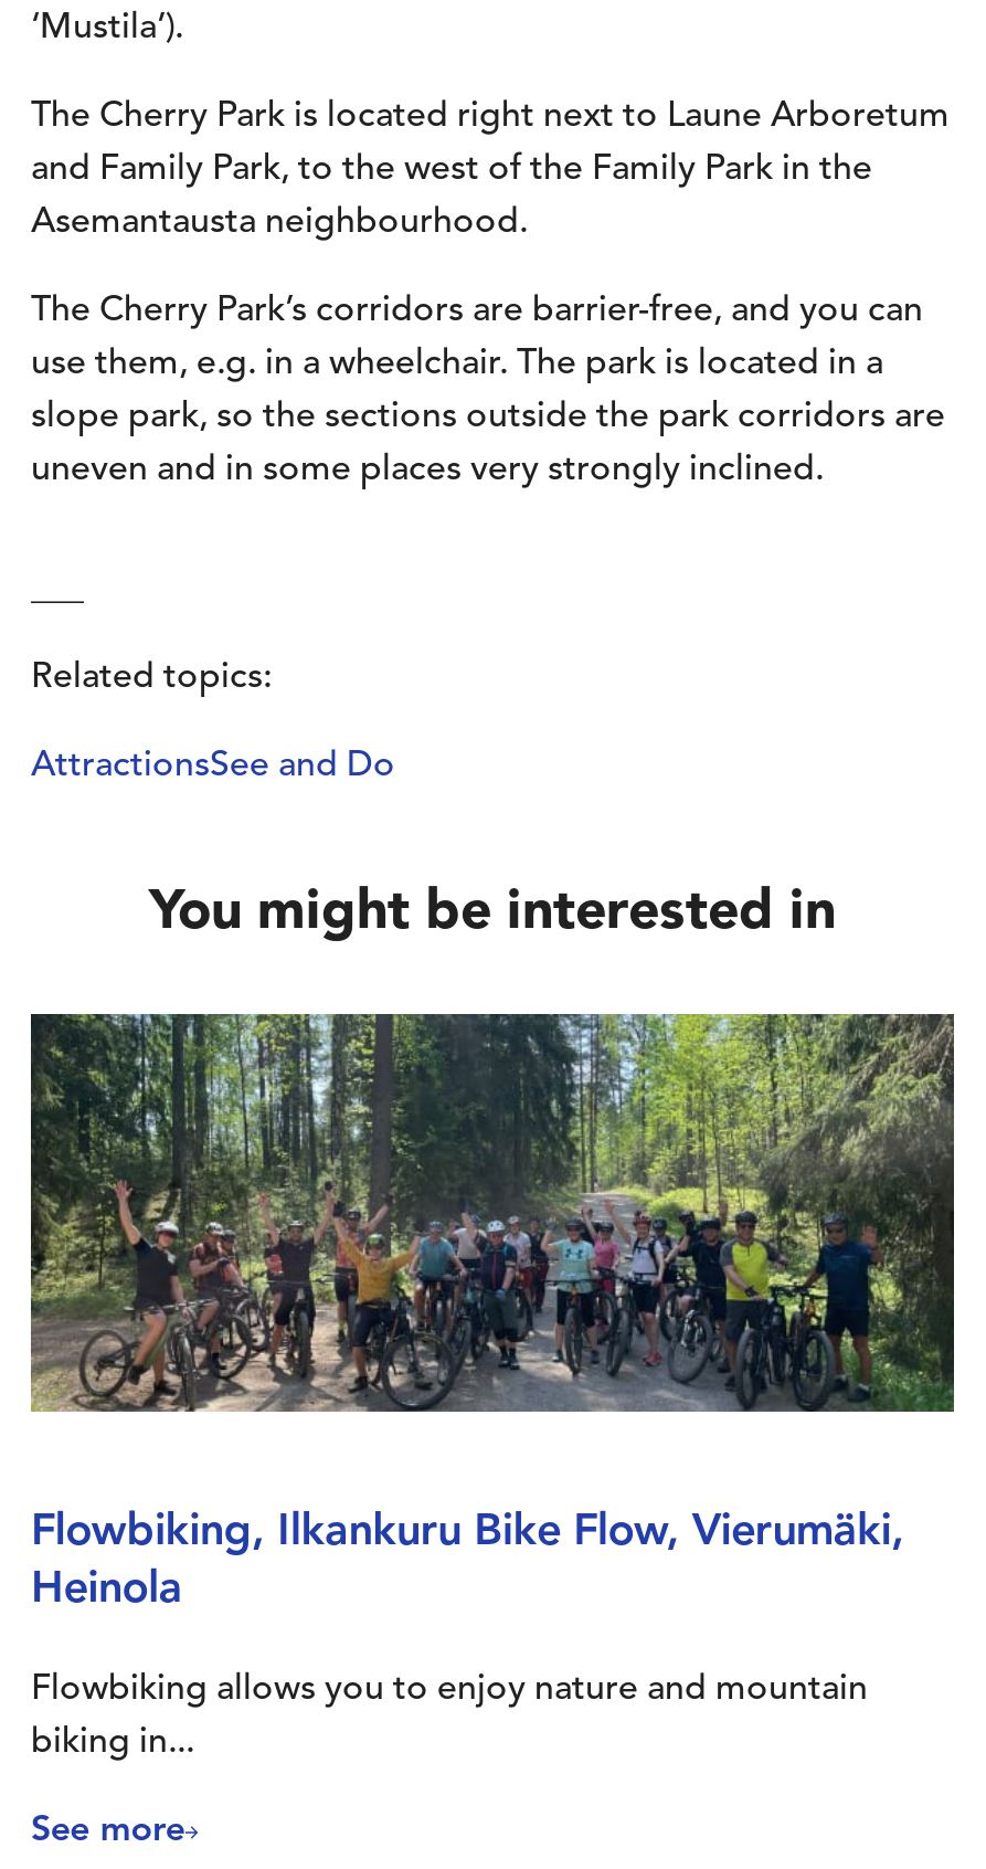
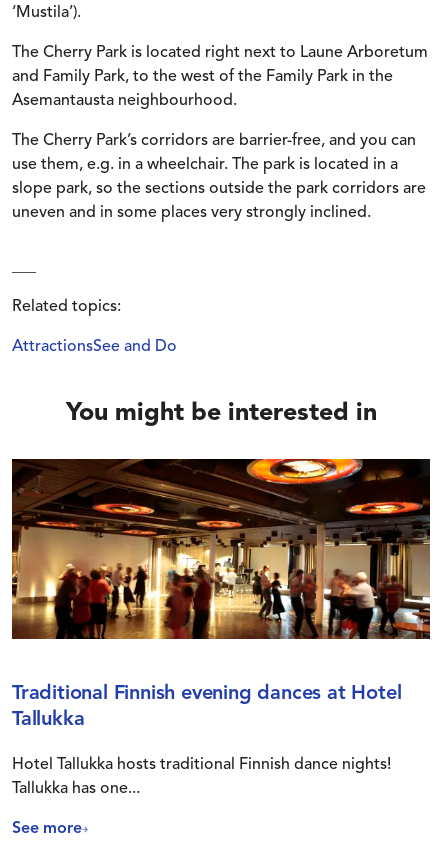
[29,1012,956,1414] [image] -> [11,458,431,640] [image]
[31,1511,904,1613] Flowbiking, Ilkankuru Bike Flow, Vierumäki, | Heinola -> [12,684,401,730] Traditional Finnish evening dances at Hotel | Tallukka
[31,1672,868,1708] Flowbiking allows you to enjoy nature and mountain -> [12,757,391,773] Hotel Tallukka hosts traditional Finnish dance nights!
[31,1725,194,1761] biking in... -> [12,781,140,797] Tallukka has one...

